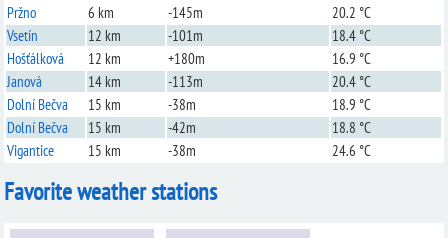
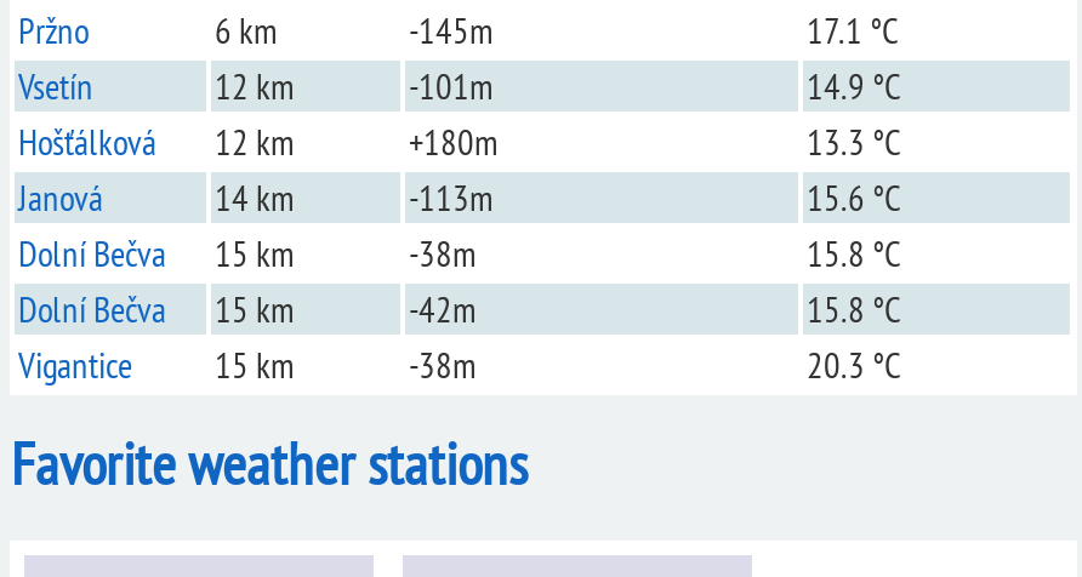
[332,3,371,22] 20.2 °C -> [807,8,899,54] 17.1 °C
[332,26,371,45] 18.4 °C -> [807,64,901,110] 14.9 °C
[332,49,371,68] 16.9 °C -> [807,120,901,166] 13.3 °C
[332,72,371,91] 20.4 °C -> [807,175,901,221] 15.6 °C
[332,95,371,114] 18.9 °C -> [807,231,901,277] 15.8 °C
[332,118,371,137] 18.8 °C -> [807,287,901,333] 15.8 °C
[332,141,371,160] 24.6 °C -> [807,343,901,389] 20.3 °C

